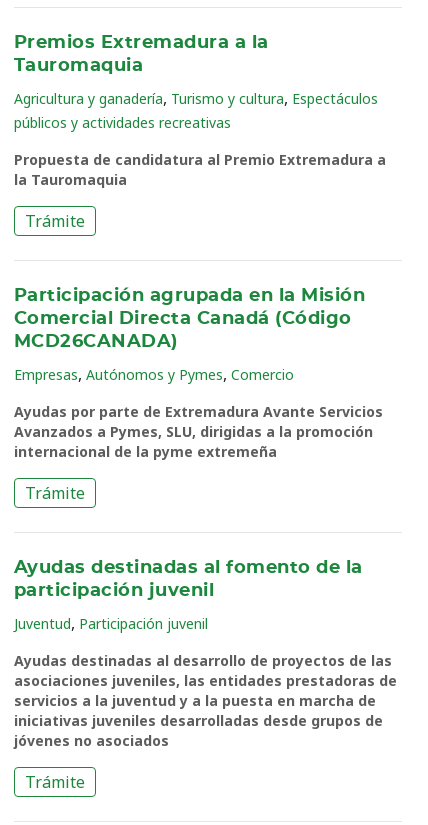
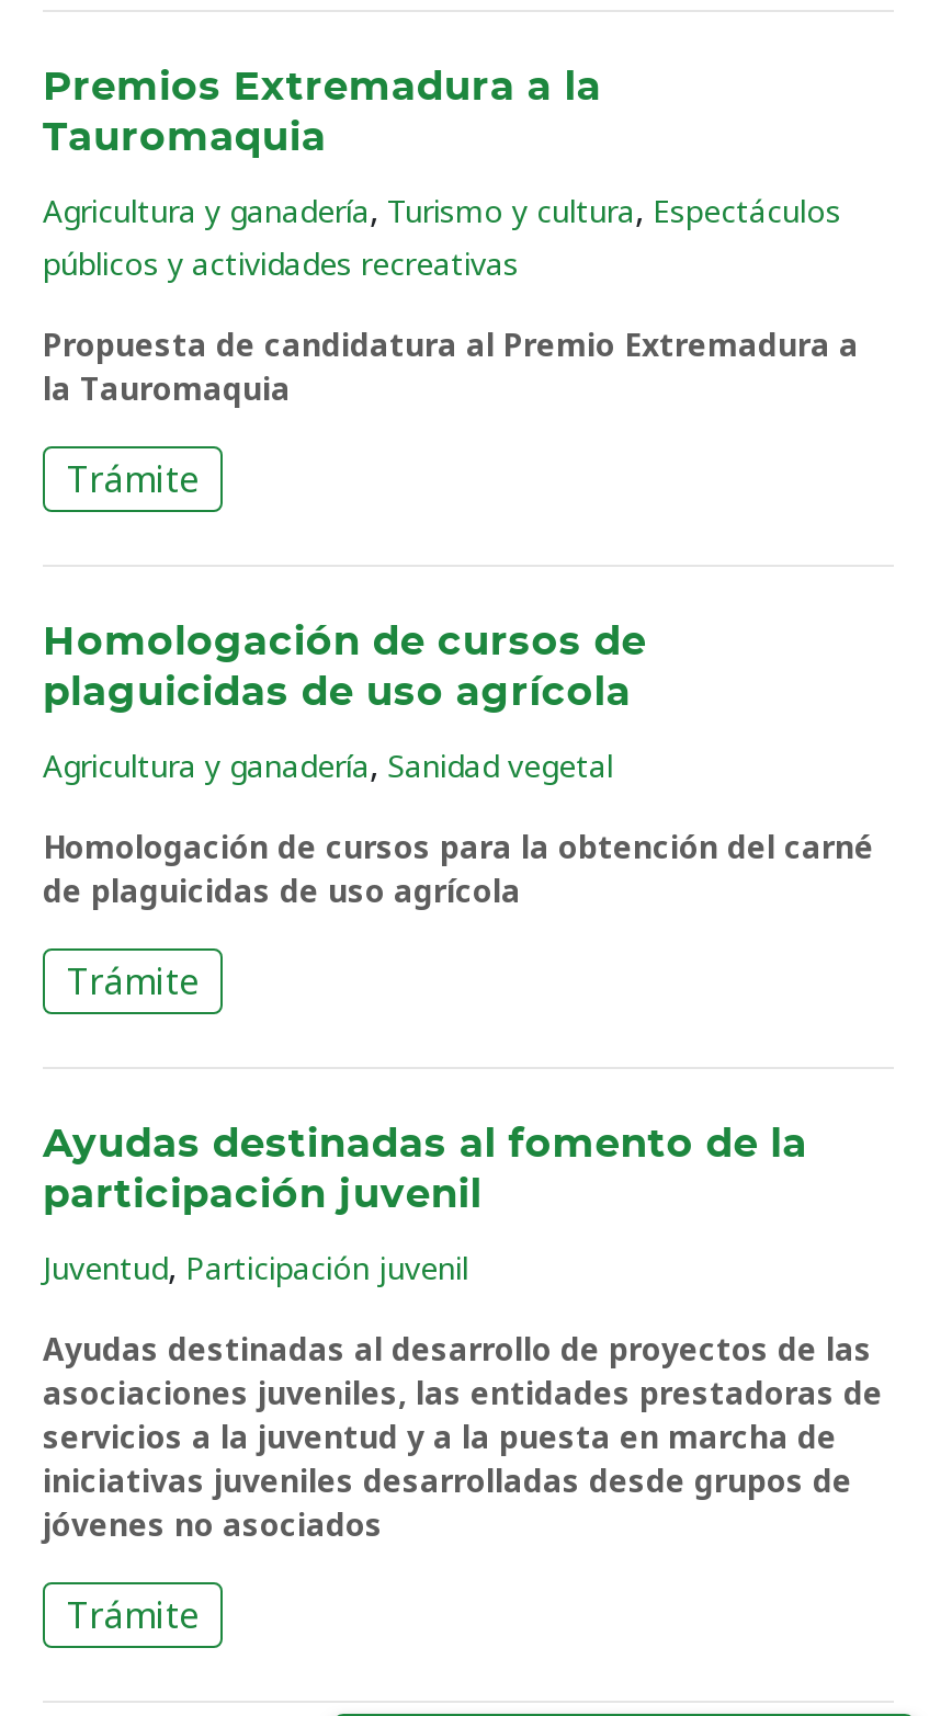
[14,287,365,351] Participación agrupada en la Misión | Comercial Directa Canadá (Código | MCD26CANADA) -> [43,624,647,714] Homologación de cursos de | plaguicidas de uso agrícola
[14,363,294,385] Empresas, Autónomos y Pymes, Comercio -> [43,740,613,788] Agricultura y ganadería, Sanidad vegetal
[14,402,383,461] Ayudas por parte de Extremadura Avante Servicios | Avanzados a Pymes, SLU, dirigidas a la promoción | internacional de la pyme extremeña -> [43,826,874,911] Homologación de cursos para la obtención del carné | de plaguicidas de uso agrícola

